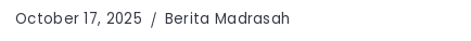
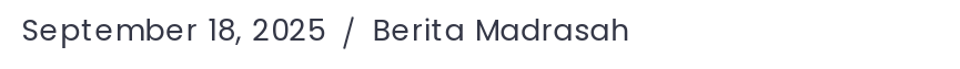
[15,9,290,30] October 17, 2025 Berita Madrasah -> [21,11,629,52] September 18, 2025 Berita Madrasah

